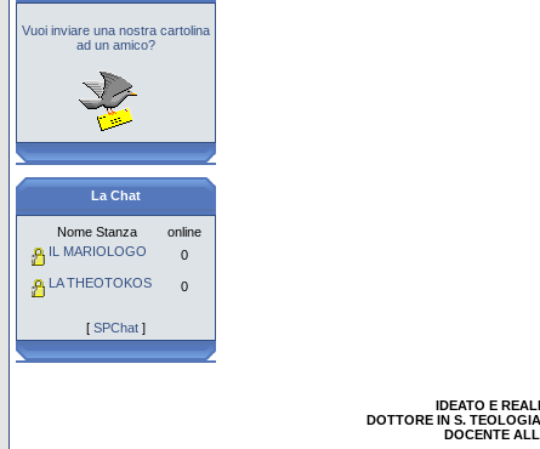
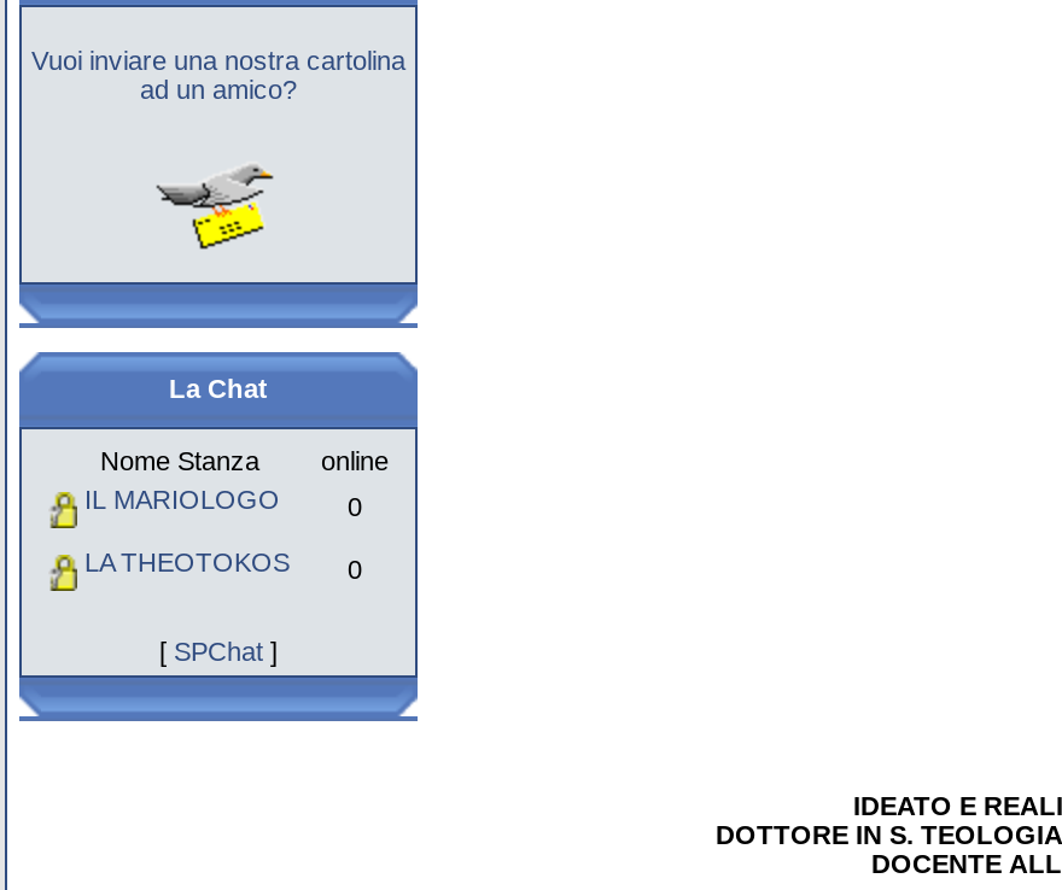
[78,70,142,132] [image] -> [147,142,275,260] [image]

